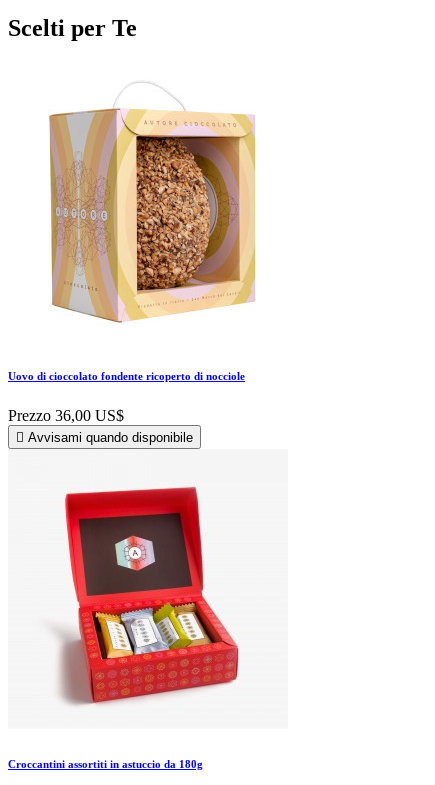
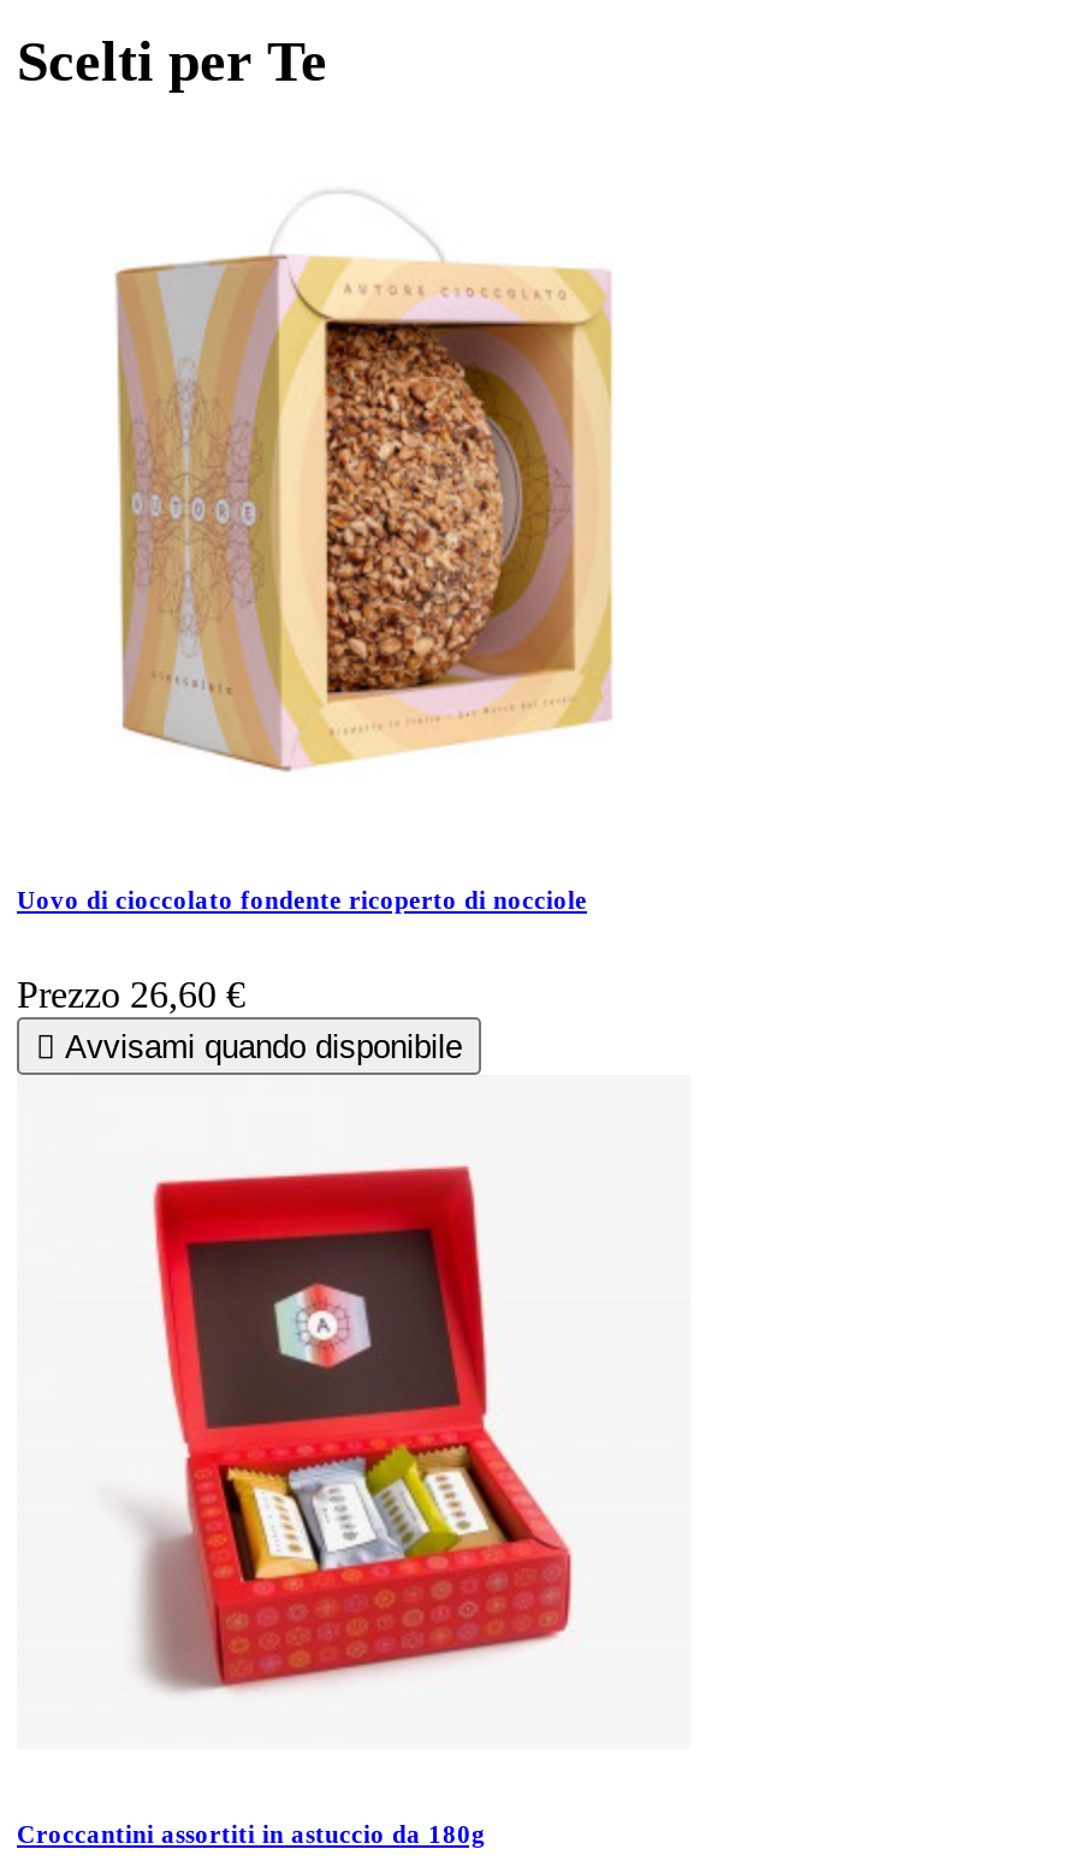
[8,407,124,424] Prezzo 36,00 US$ -> [17,975,245,1016] Prezzo 26,60 €

